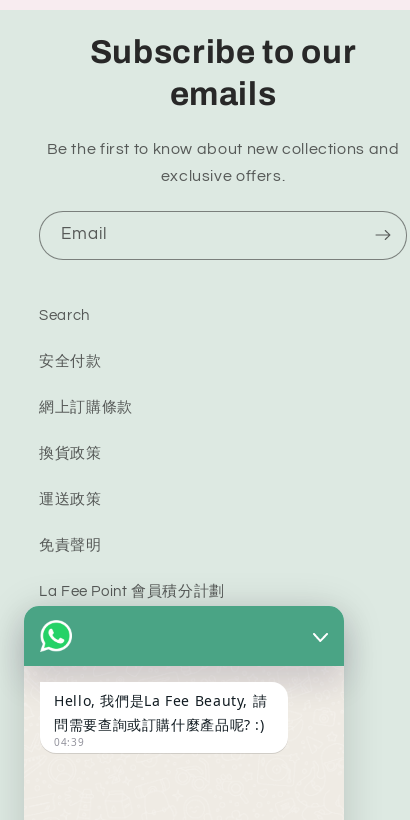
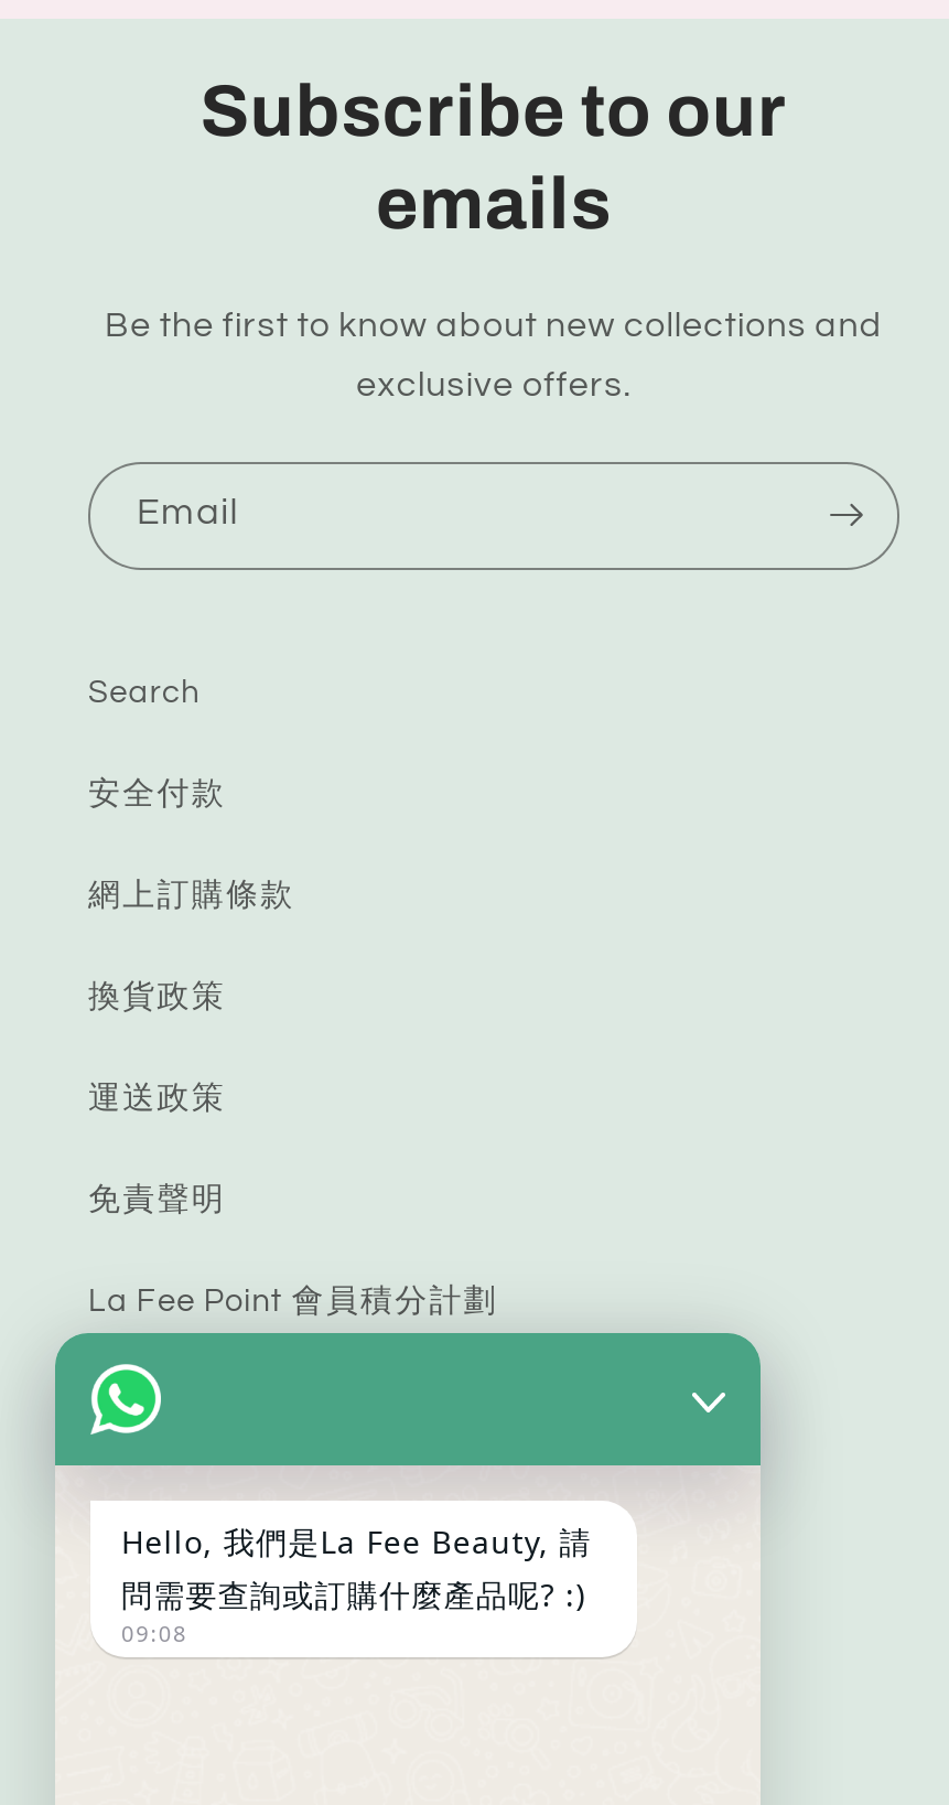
[54,735,84,749] 04:39 -> [121,1618,188,1648] 09:08

